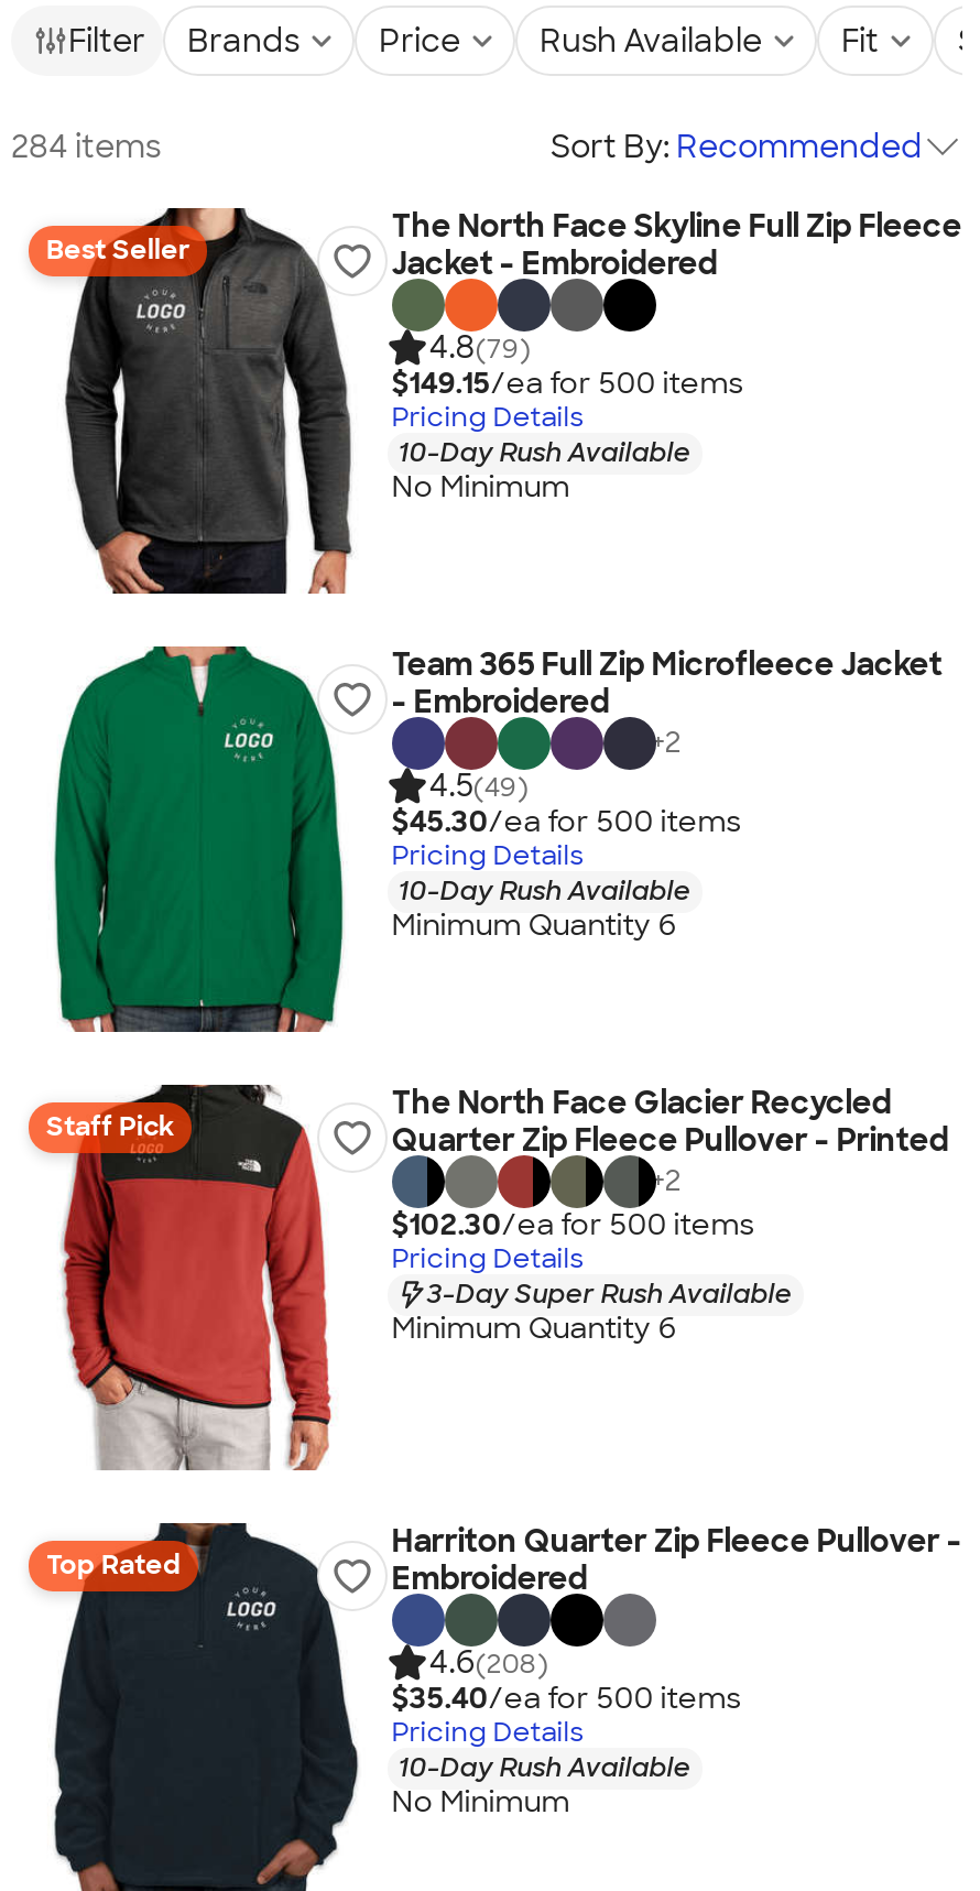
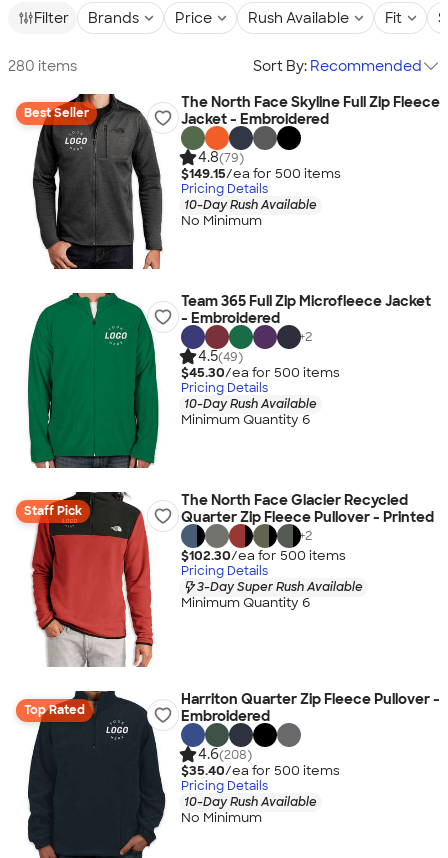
[11,126,161,165] 284 items -> [8,56,77,74] 280 items

